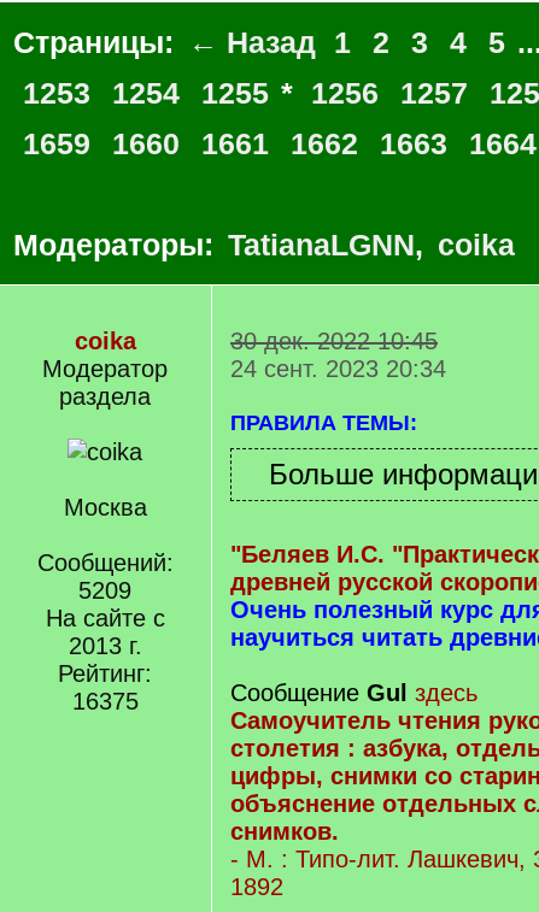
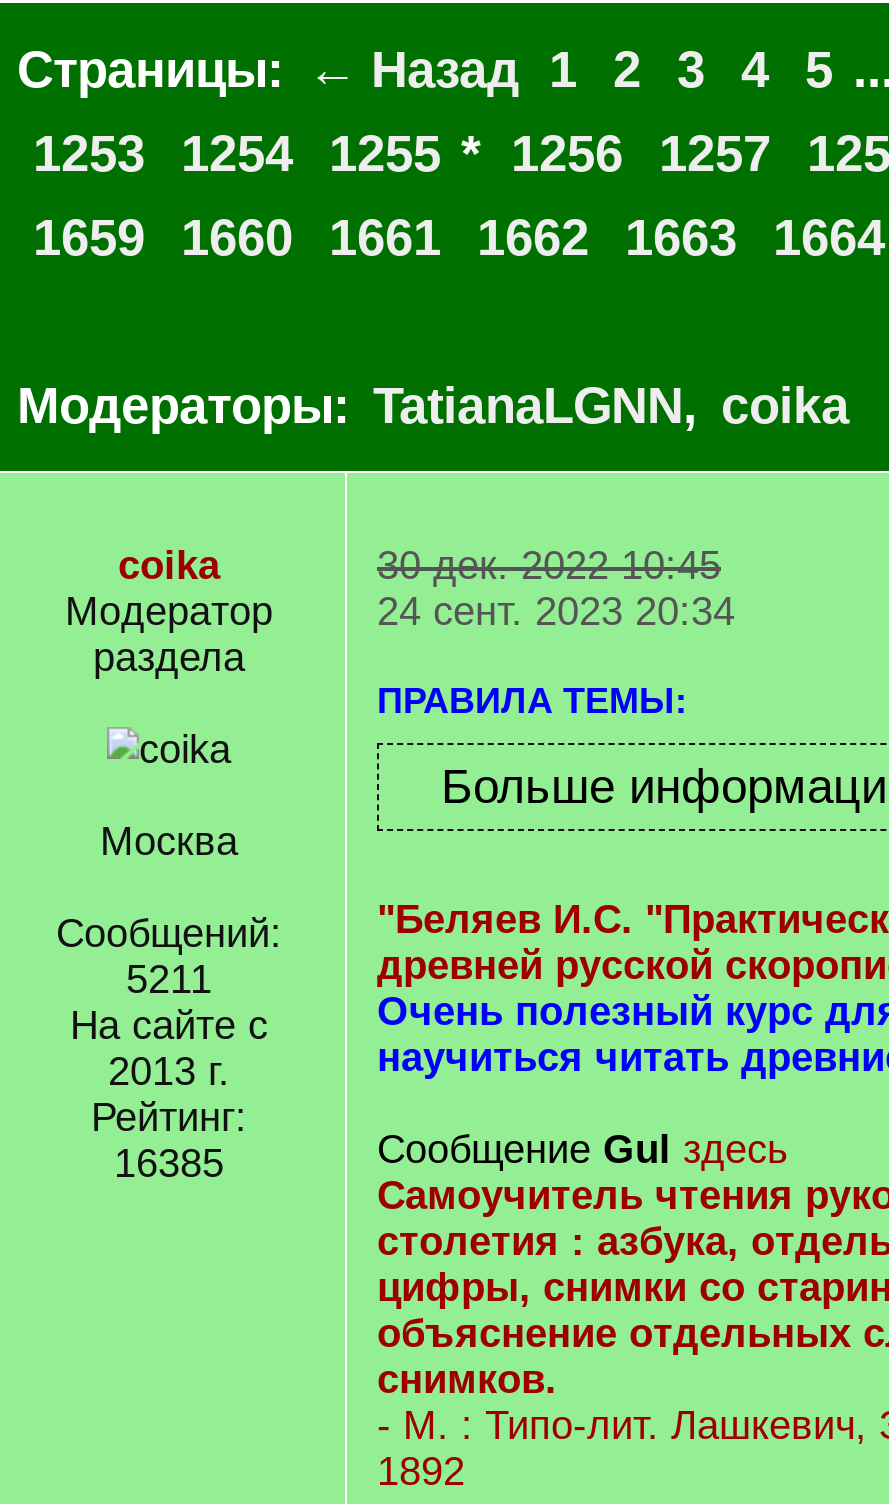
[78,577,131,604] 5209 -> [126,957,212,1001] 5211
[72,688,138,714] 16375 -> [114,1141,224,1185] 16385

